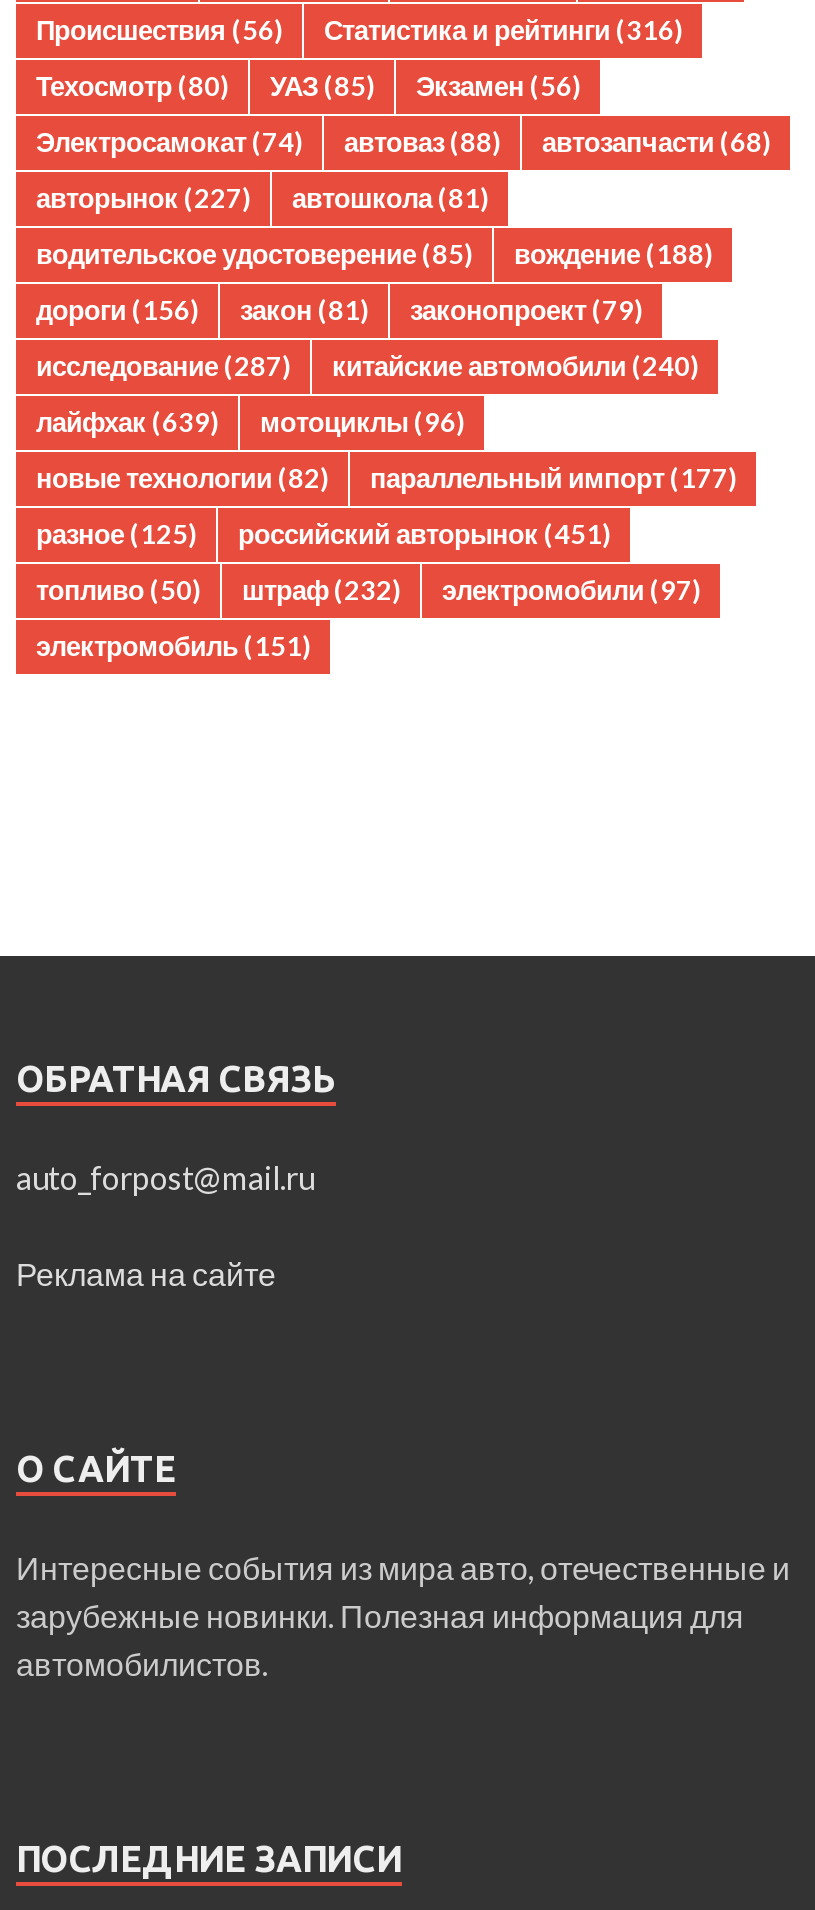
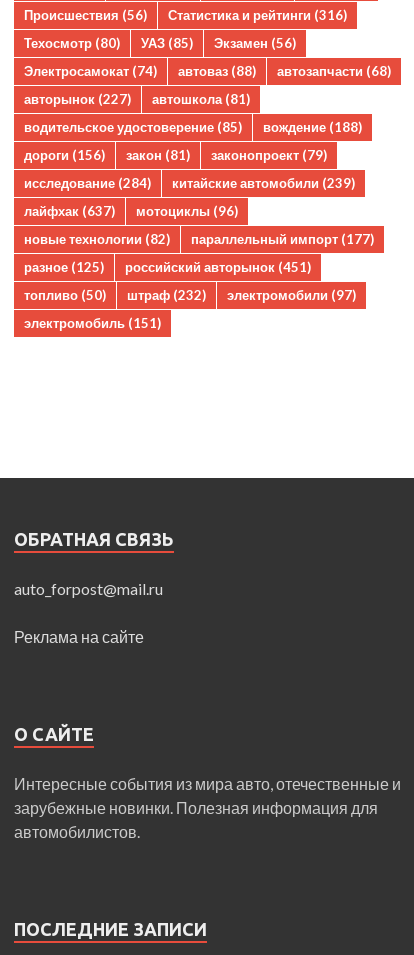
[36,351,290,383] исследование (287) -> [24,175,151,191] исследование (284)
[332,351,698,383] китайские автомобили (240) -> [172,175,355,191] китайские автомобили (239)
[36,407,464,439] лайфхак (639) мотоциклы (96) -> [24,203,238,219] лайфхак (637) мотоциклы (96)

